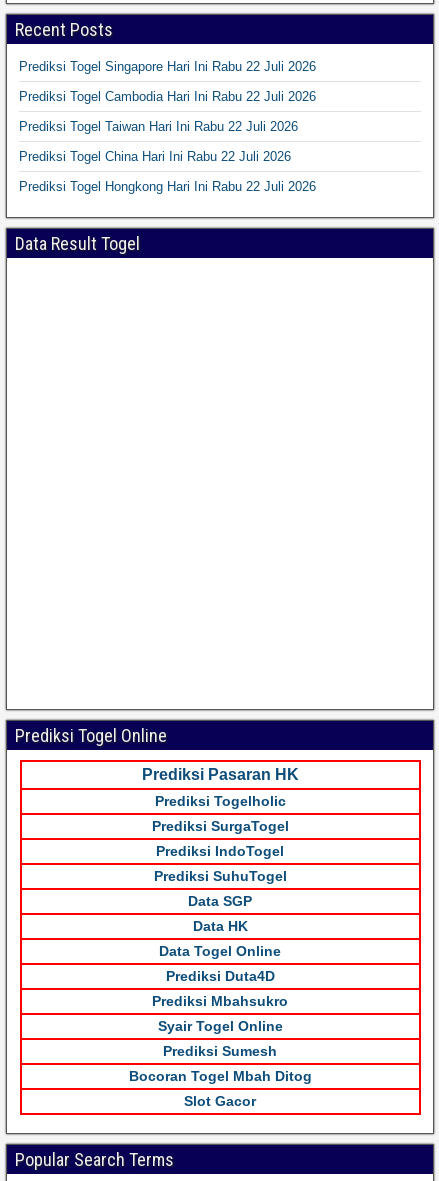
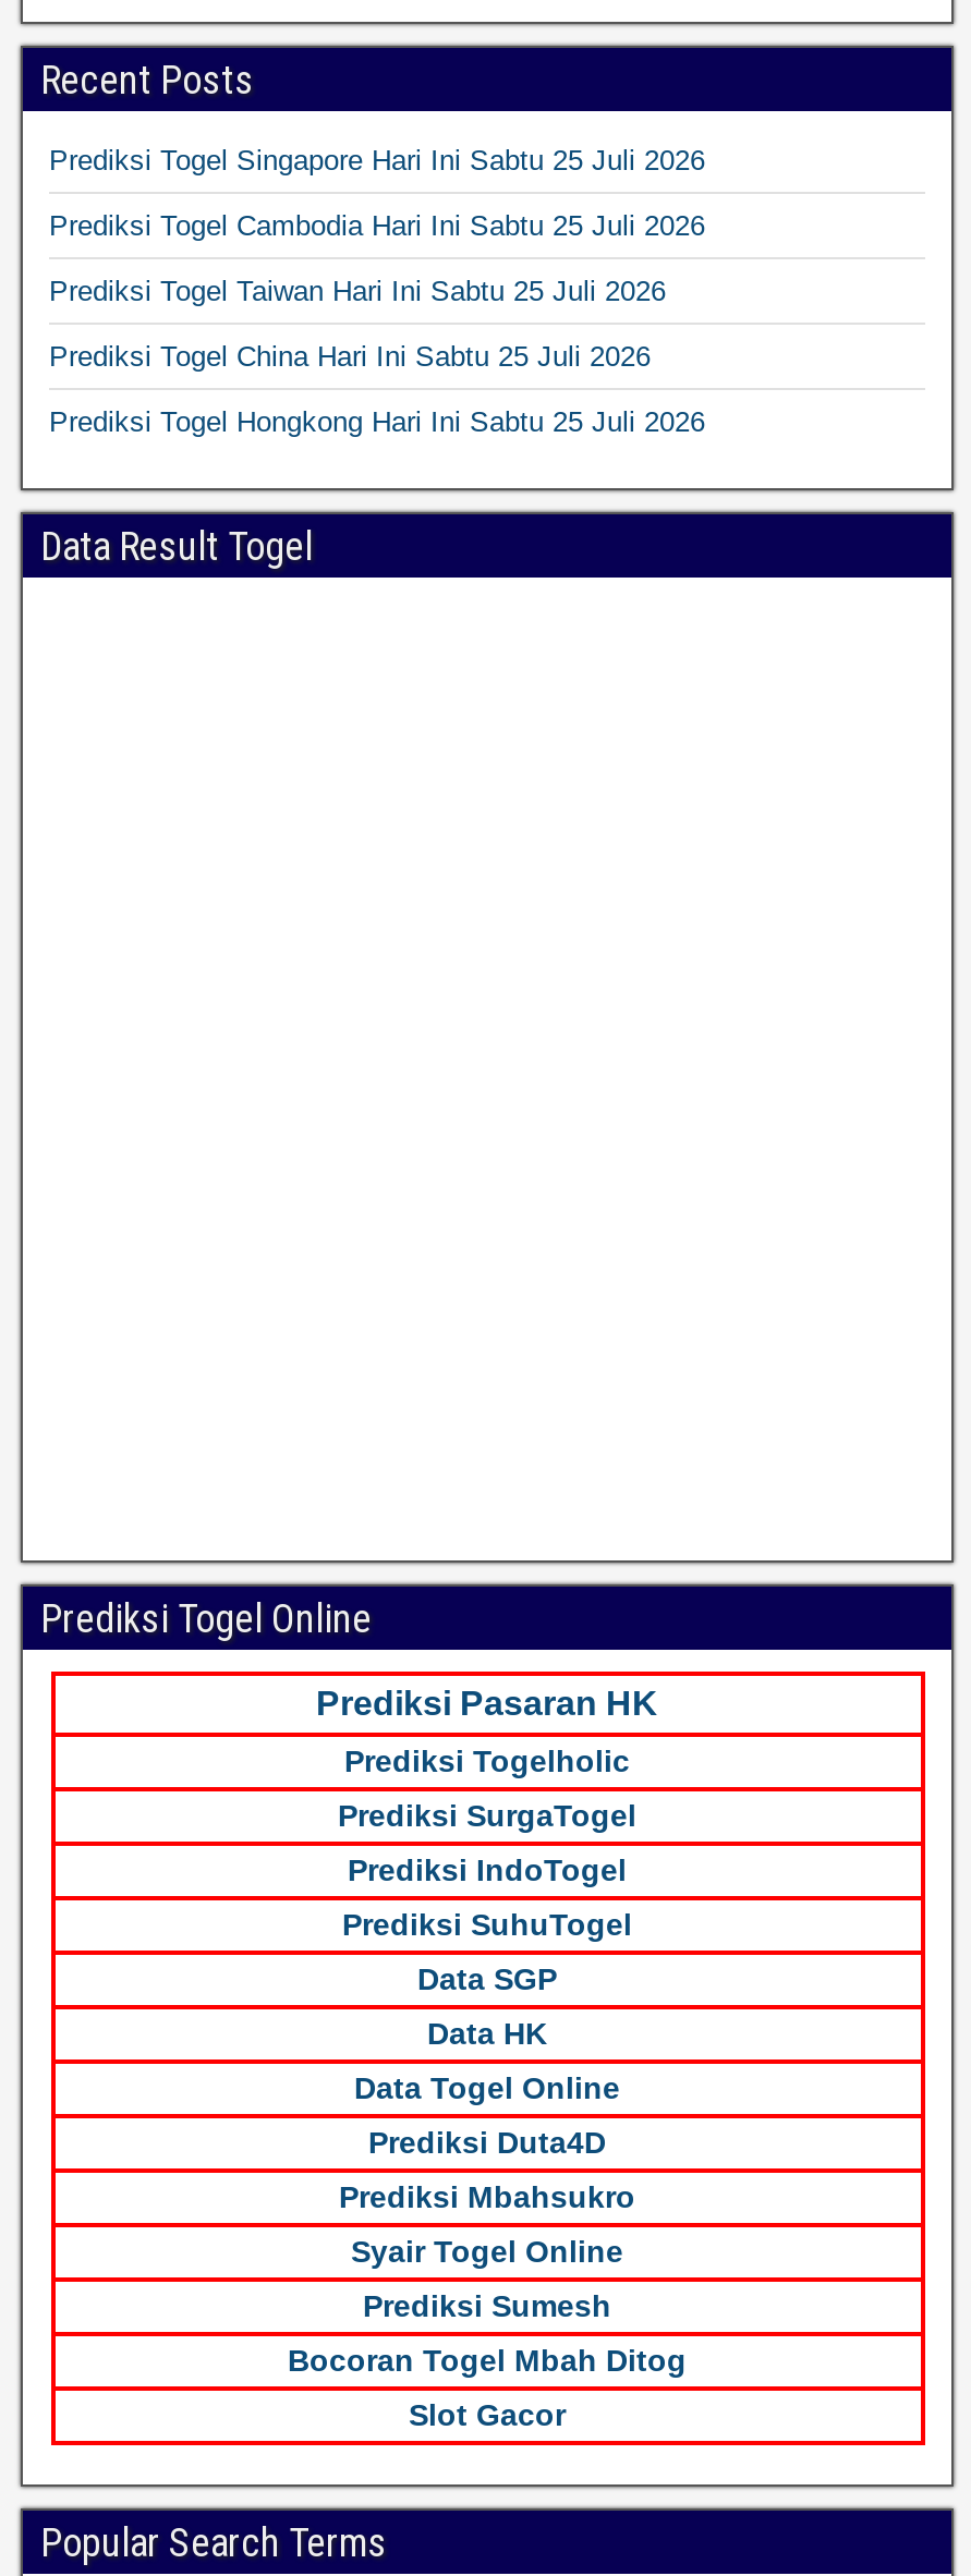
[19,59,316,74] Prediksi Togel Singapore Hari Ini Rabu 22 Juli 2026 -> [49,144,705,177] Prediksi Togel Singapore Hari Ini Sabtu 25 Juli 2026
[19,89,316,104] Prediksi Togel Cambodia Hari Ini Rabu 22 Juli 2026 -> [49,210,705,242] Prediksi Togel Cambodia Hari Ini Sabtu 25 Juli 2026
[19,119,298,134] Prediksi Togel Taiwan Hari Ini Rabu 22 Juli 2026 -> [49,275,666,308] Prediksi Togel Taiwan Hari Ini Sabtu 25 Juli 2026
[19,149,291,164] Prediksi Togel China Hari Ini Rabu 22 Juli 2026 -> [49,340,651,373] Prediksi Togel China Hari Ini Sabtu 25 Juli 2026
[19,179,316,194] Prediksi Togel Hongkong Hari Ini Rabu 22 Juli 2026 -> [49,406,705,438] Prediksi Togel Hongkong Hari Ini Sabtu 25 Juli 2026

